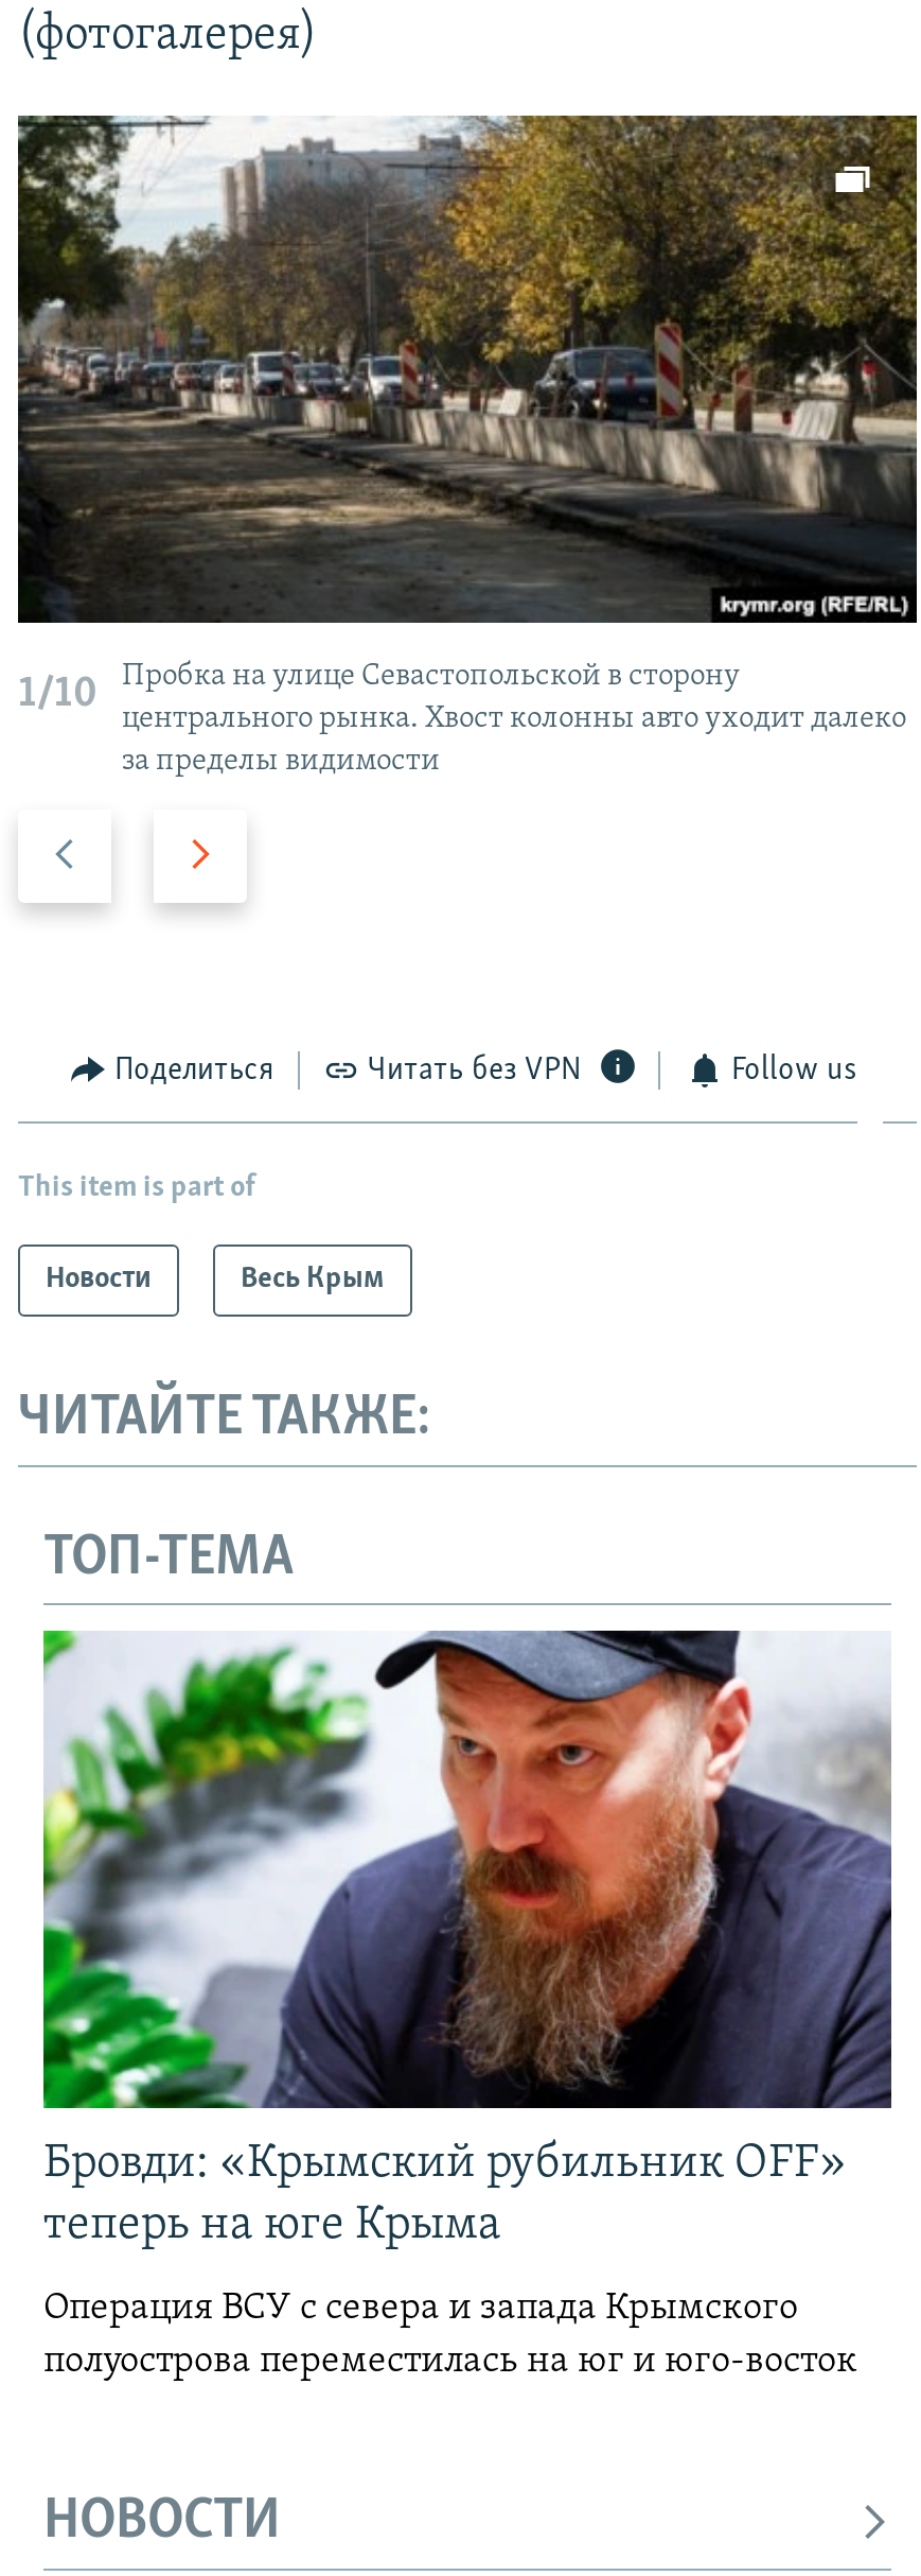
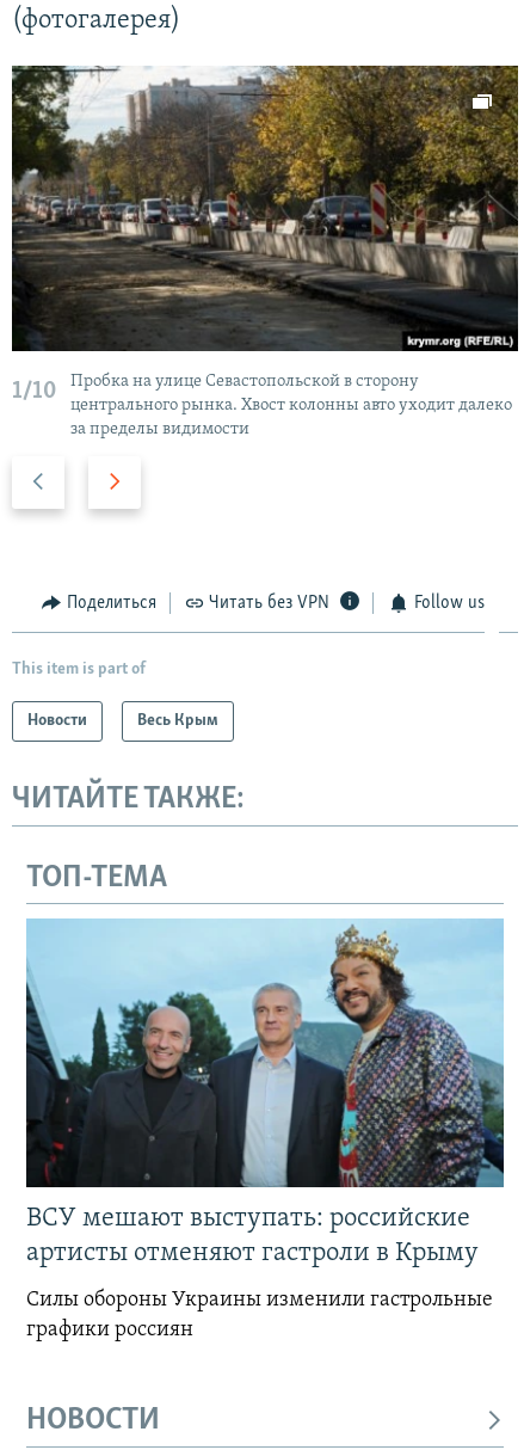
[41,1629,893,2251] [image] | Бровди: «Крымский рубильник OFF» | теперь на юге Крыма -> [25,918,505,1267] [image] | ВСУ мешают выступать: российские | артисты отменяют гастроли в Крыму
[43,2289,857,2382] Операция ВСУ с севера и запада Крымского | полуострова переместилась на юг и юго-восток -> [26,1289,493,1342] Силы обороны Украины изменили гастрольные | графики россиян

